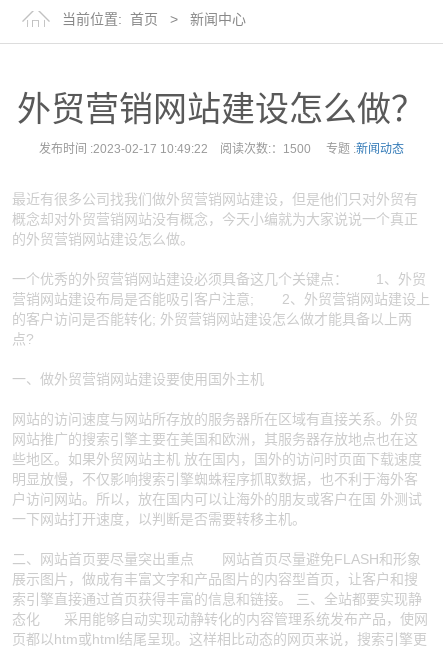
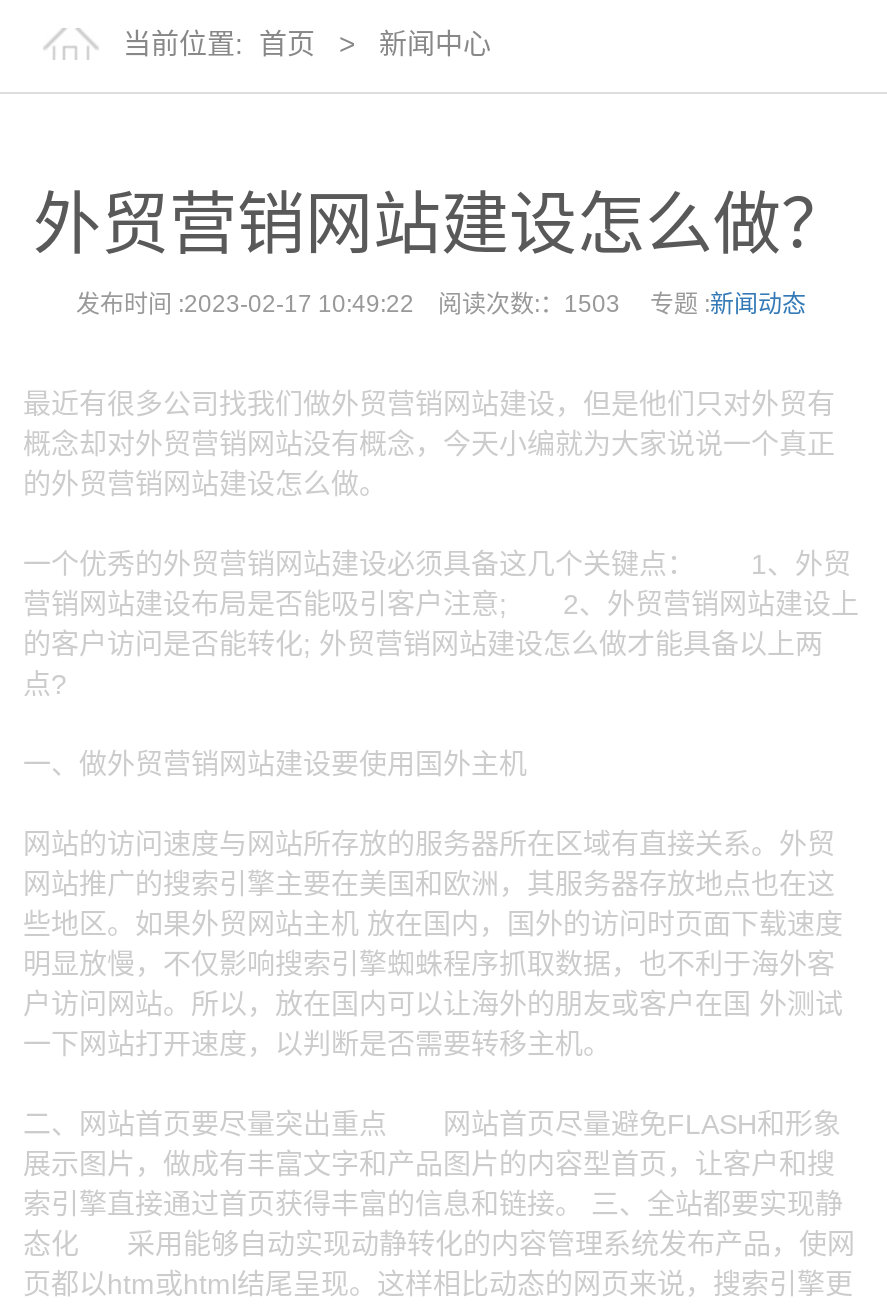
[38,142,403,156] 发布时间 :2023-02-17 10:49:22 阅读次数:：1500 专题 :新闻动态 -> [76,290,806,318] 发布时间 :2023-02-17 10:49:22 阅读次数:：1503 专题 :新闻动态

